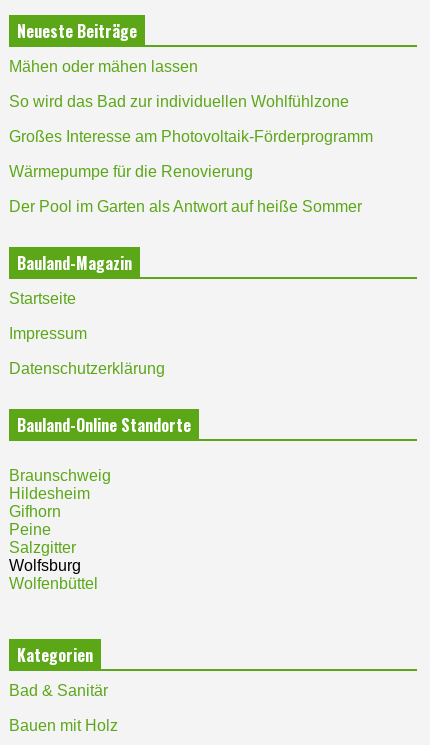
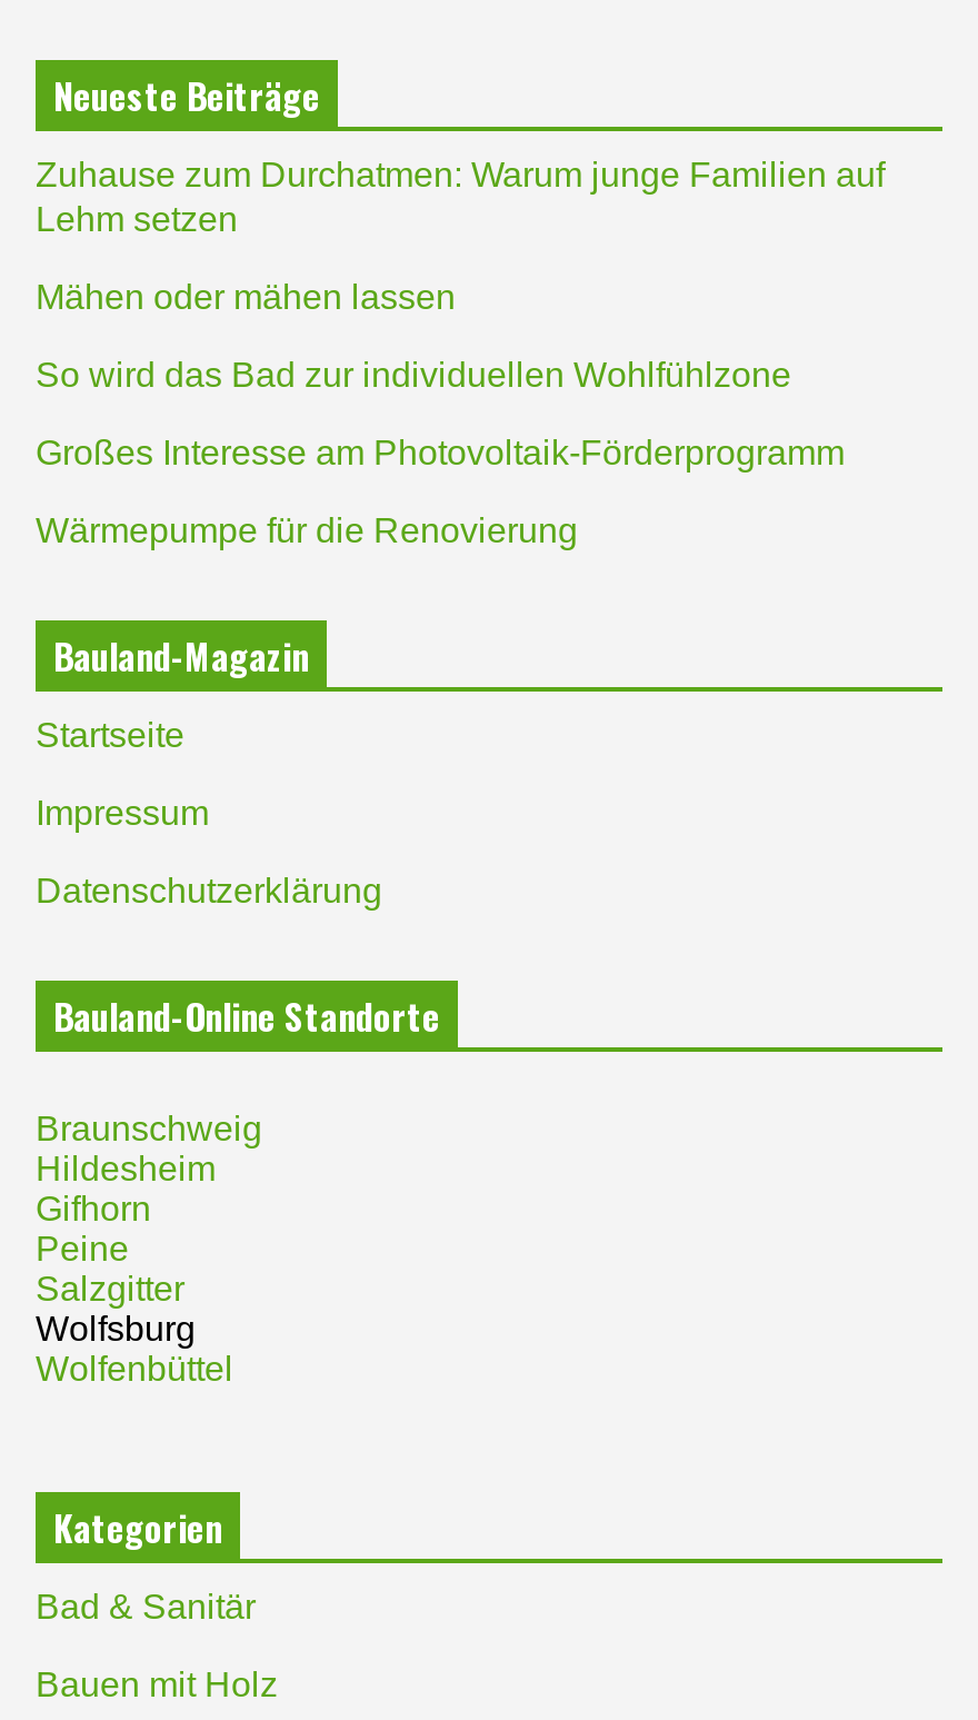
none -> [36,155,885,237] Zuhause zum Durchatmen: Warum junge Familien auf | Lehm setzen
moved [9,58,373,180] -> [36,277,845,549]: Mähen oder mähen lassen | So wird das Bad zur individuellen Wohlfühlzone | Großes Interesse am Photovoltaik-Förderprogramm | Wärmepumpe für die Renovierung
[9,198,362,215] Der Pool im Garten als Antwort auf heiße Sommer -> none

